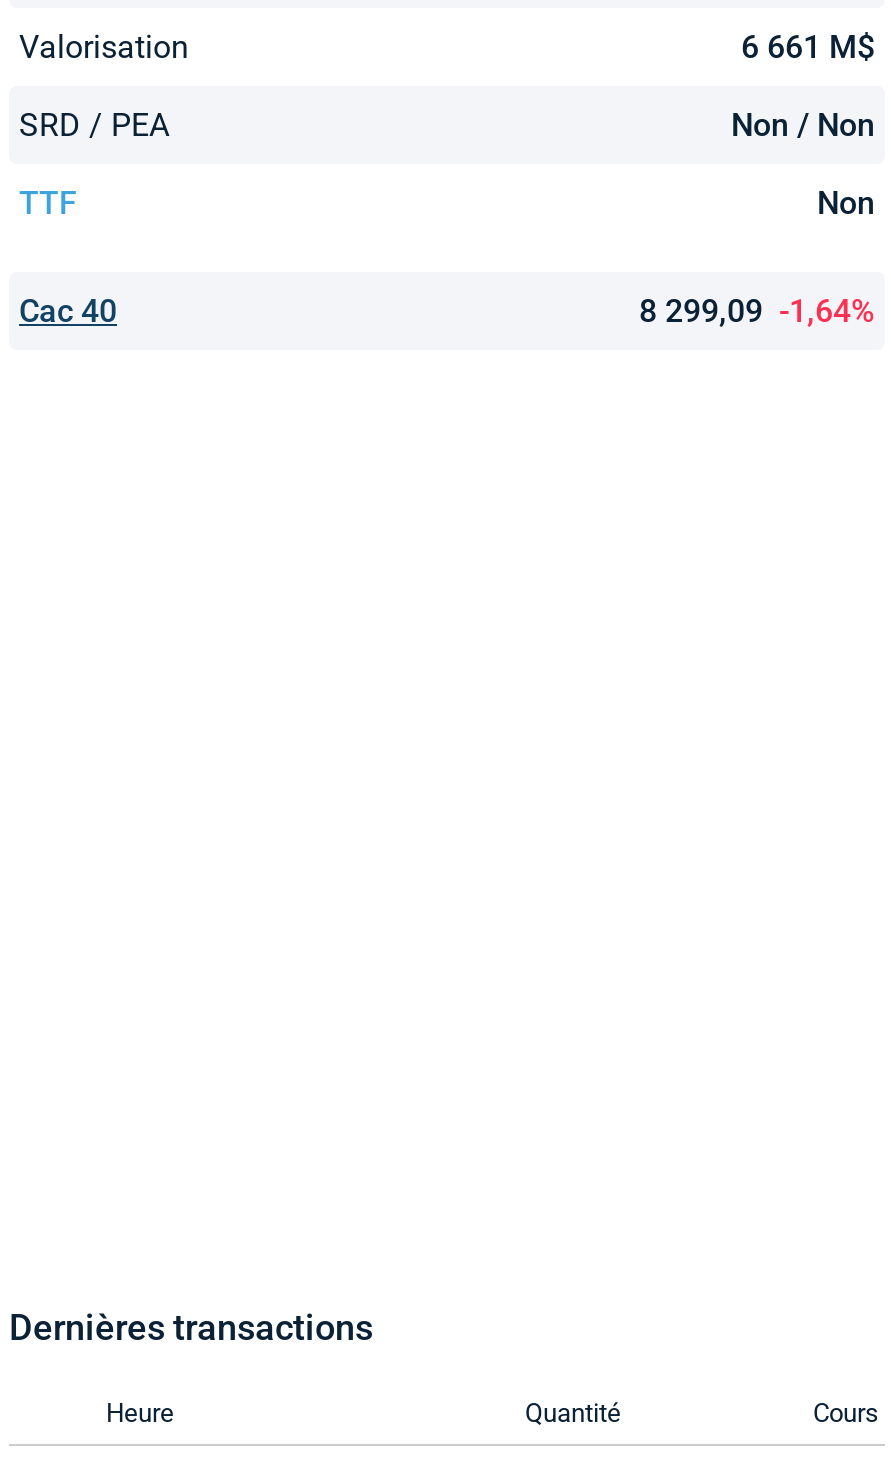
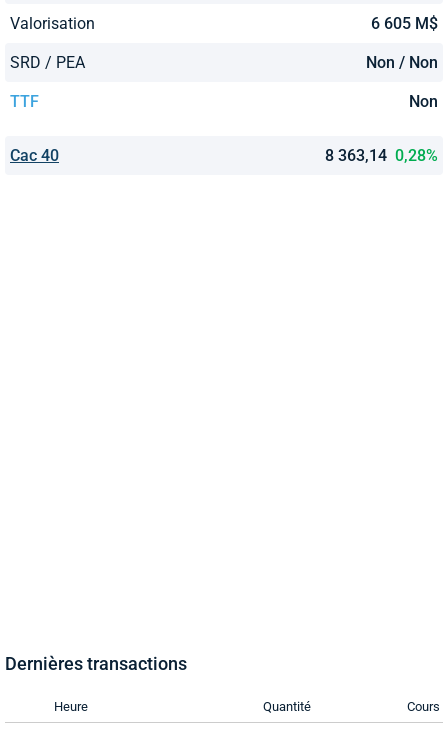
[741,29,875,67] 6 661 M$ -> [371,14,438,33] 6 605 M$
[639,293,875,331] 8 299,09 -1,64% -> [325,146,438,165] 8 363,14 0,28%

